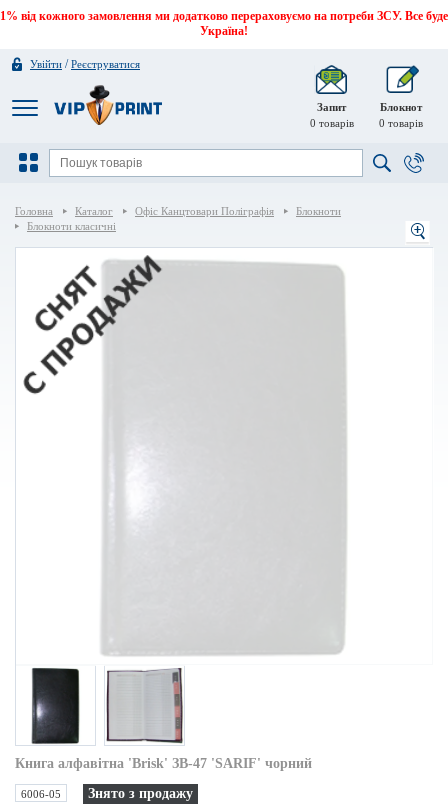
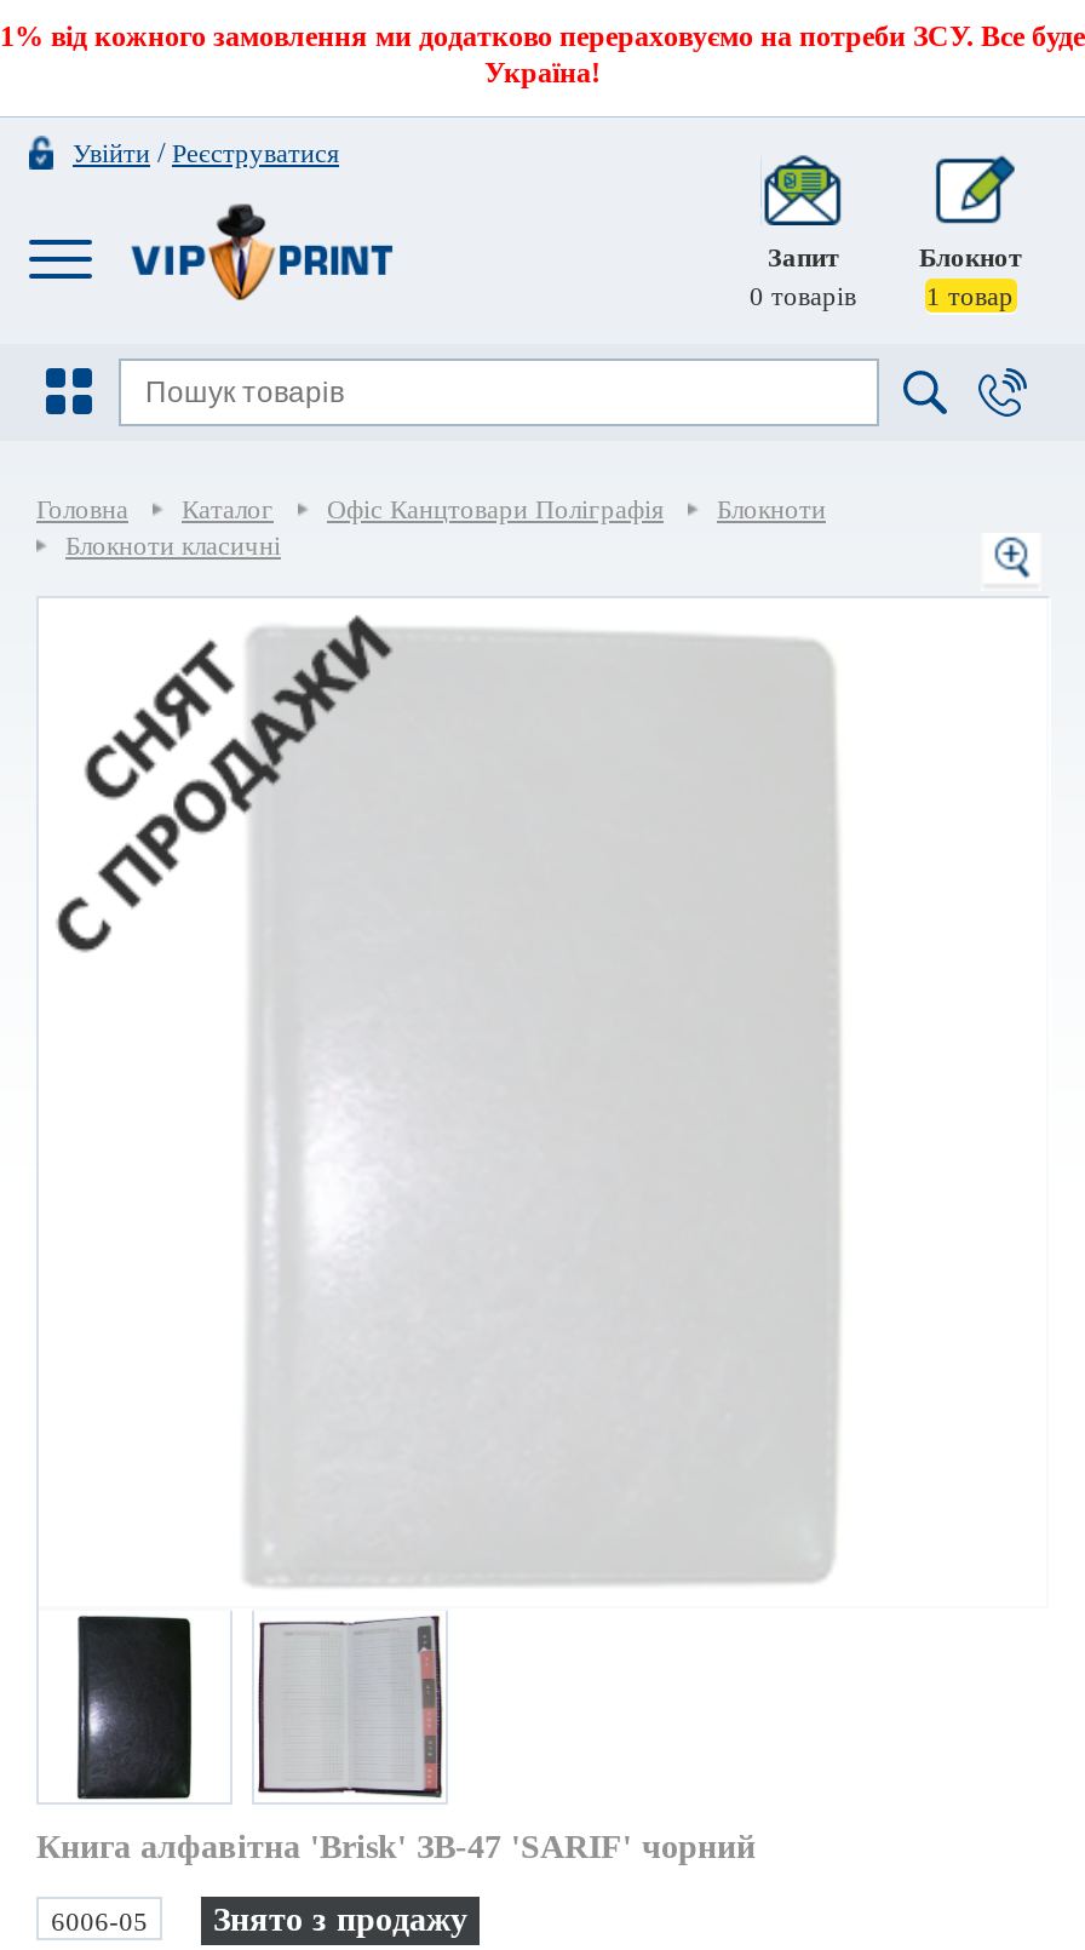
[378,117,422,129] 0 товарів -> [926,281,1014,310] 1 товар

